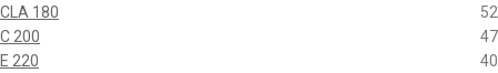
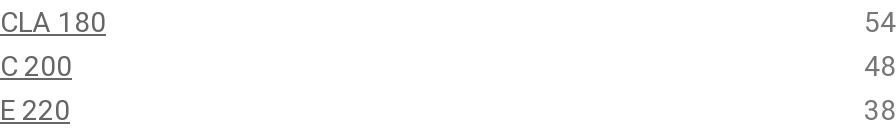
[480,3,498,21] 52 -> [864,6,896,38] 54
[480,28,498,45] 47 -> [864,50,896,82] 48
[480,52,498,70] 40 -> [864,94,896,126] 38

